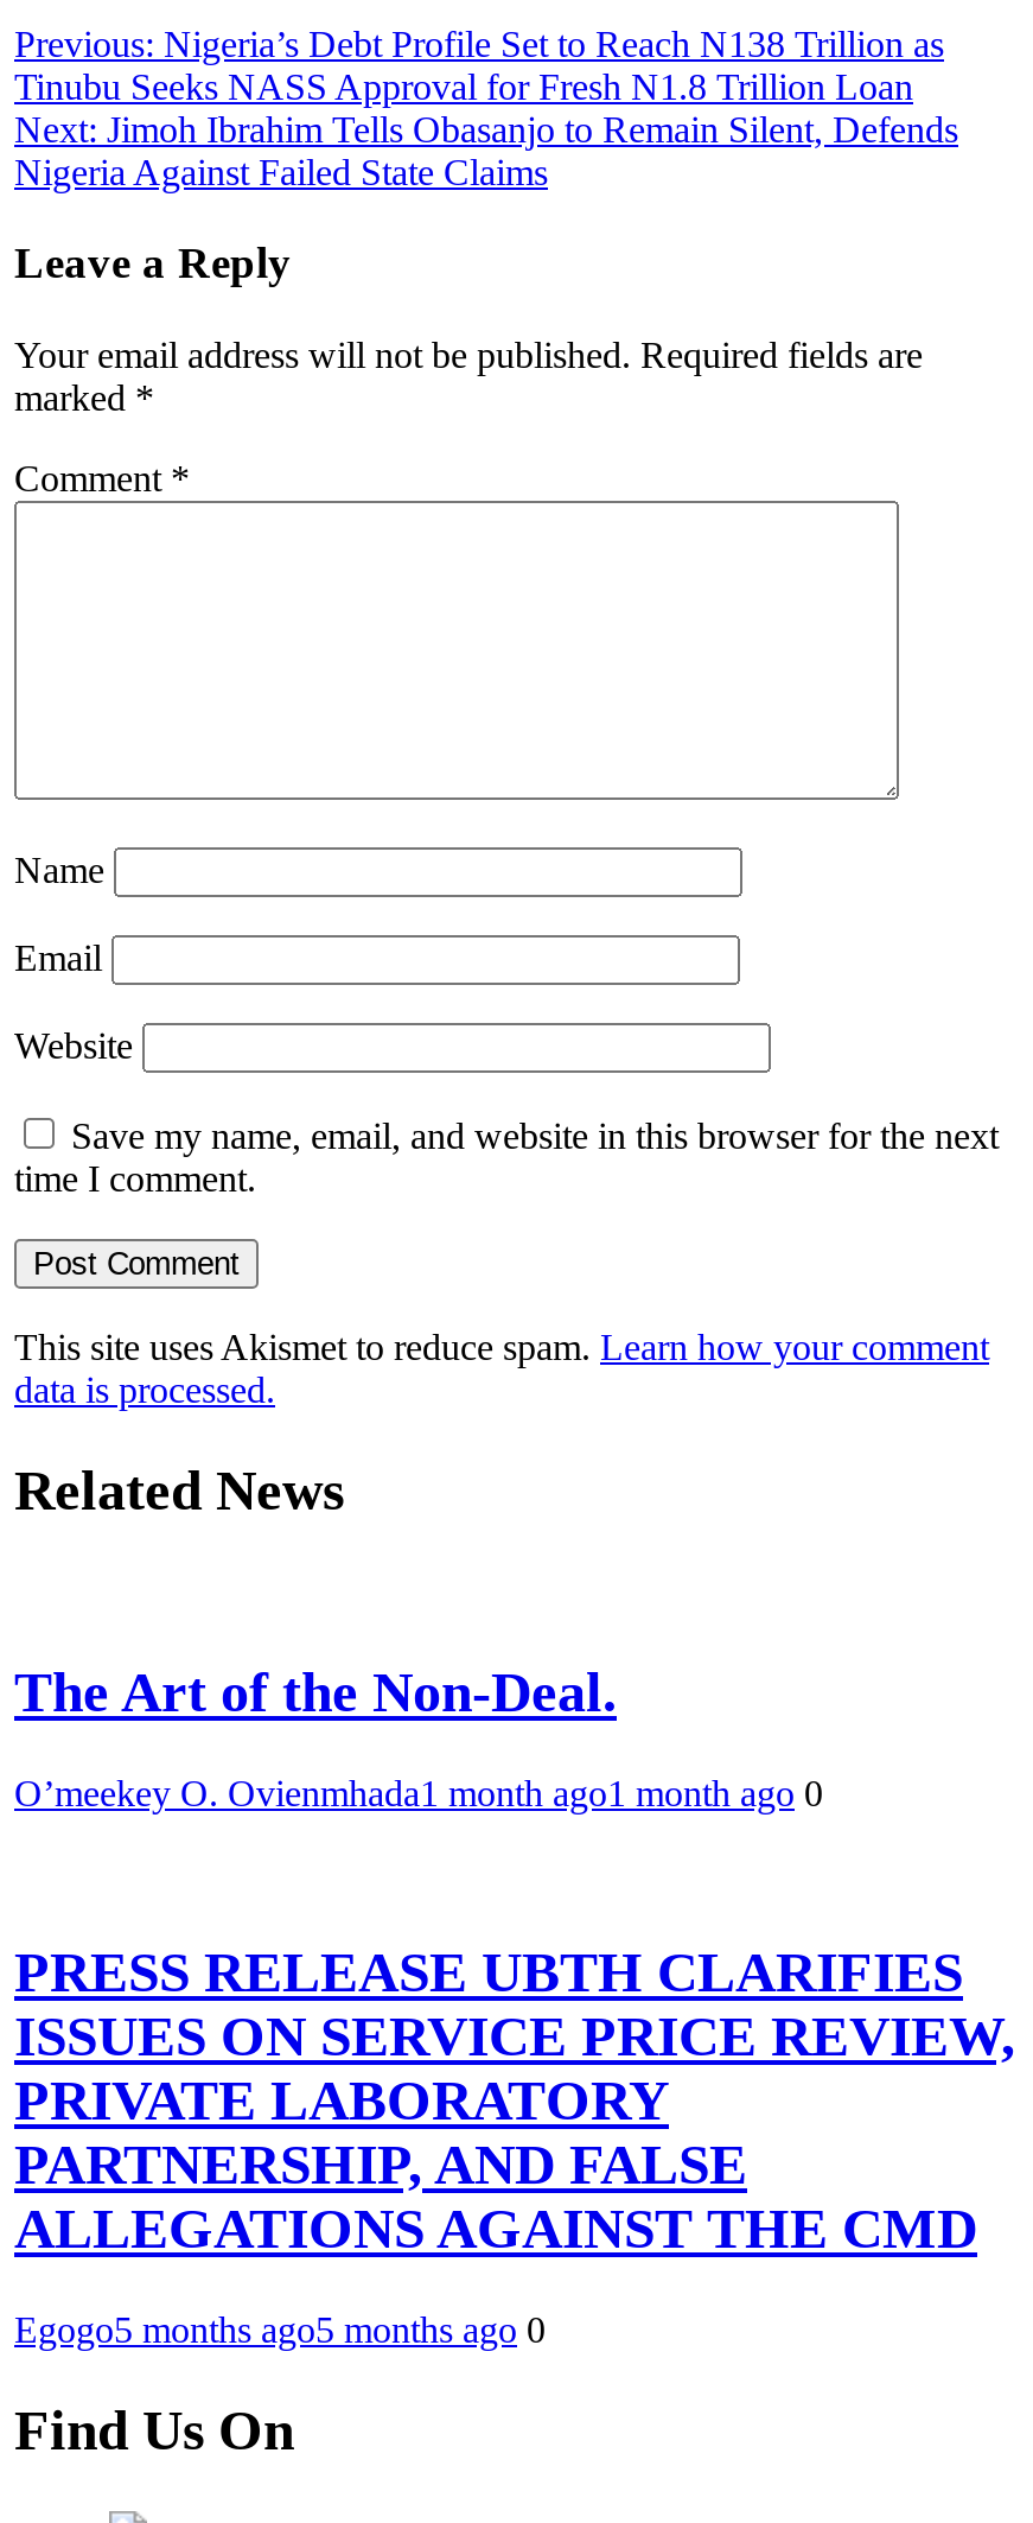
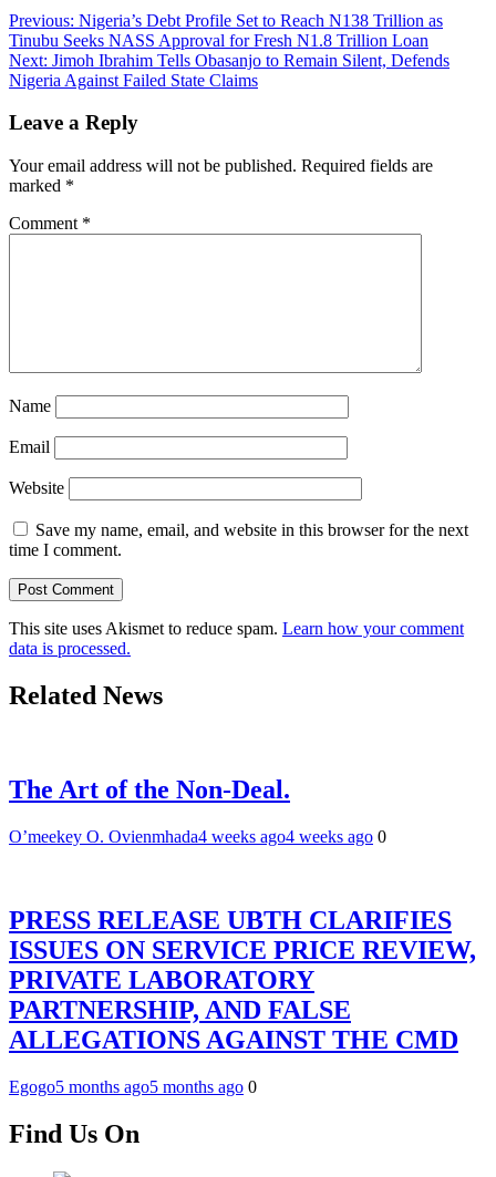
[14,1772,823,1812] O’meekey O. Ovienmhada1 month ago1 month ago 0 -> [9,827,386,845] O’meekey O. Ovienmhada4 weeks ago4 weeks ago 0

